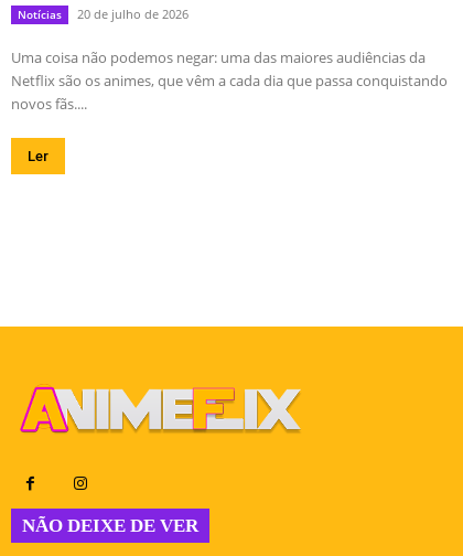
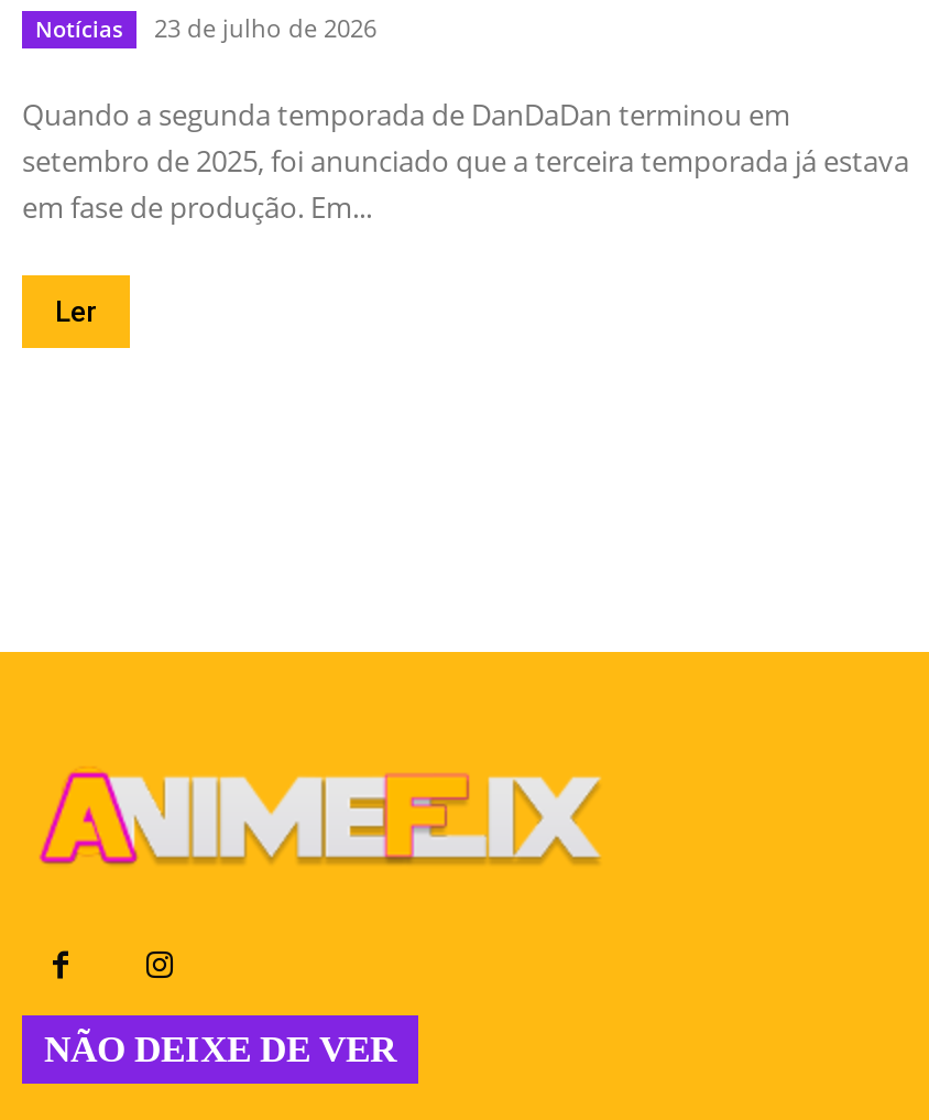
[18,5,189,22] Notícias 20 de julho de 2026 -> [35,10,376,43] Notícias 23 de julho de 2026
[11,47,448,113] Uma coisa não podemos negar: uma das maiores audiências da | Netflix são os animes, que vêm a cada dia que passa conquistando | novos fãs.... -> [22,94,909,226] Quando a segunda temporada de DanDaDan terminou em | setembro de 2025, foi anunciado que a terceira temporada já estava | em fase de produção. Em...

